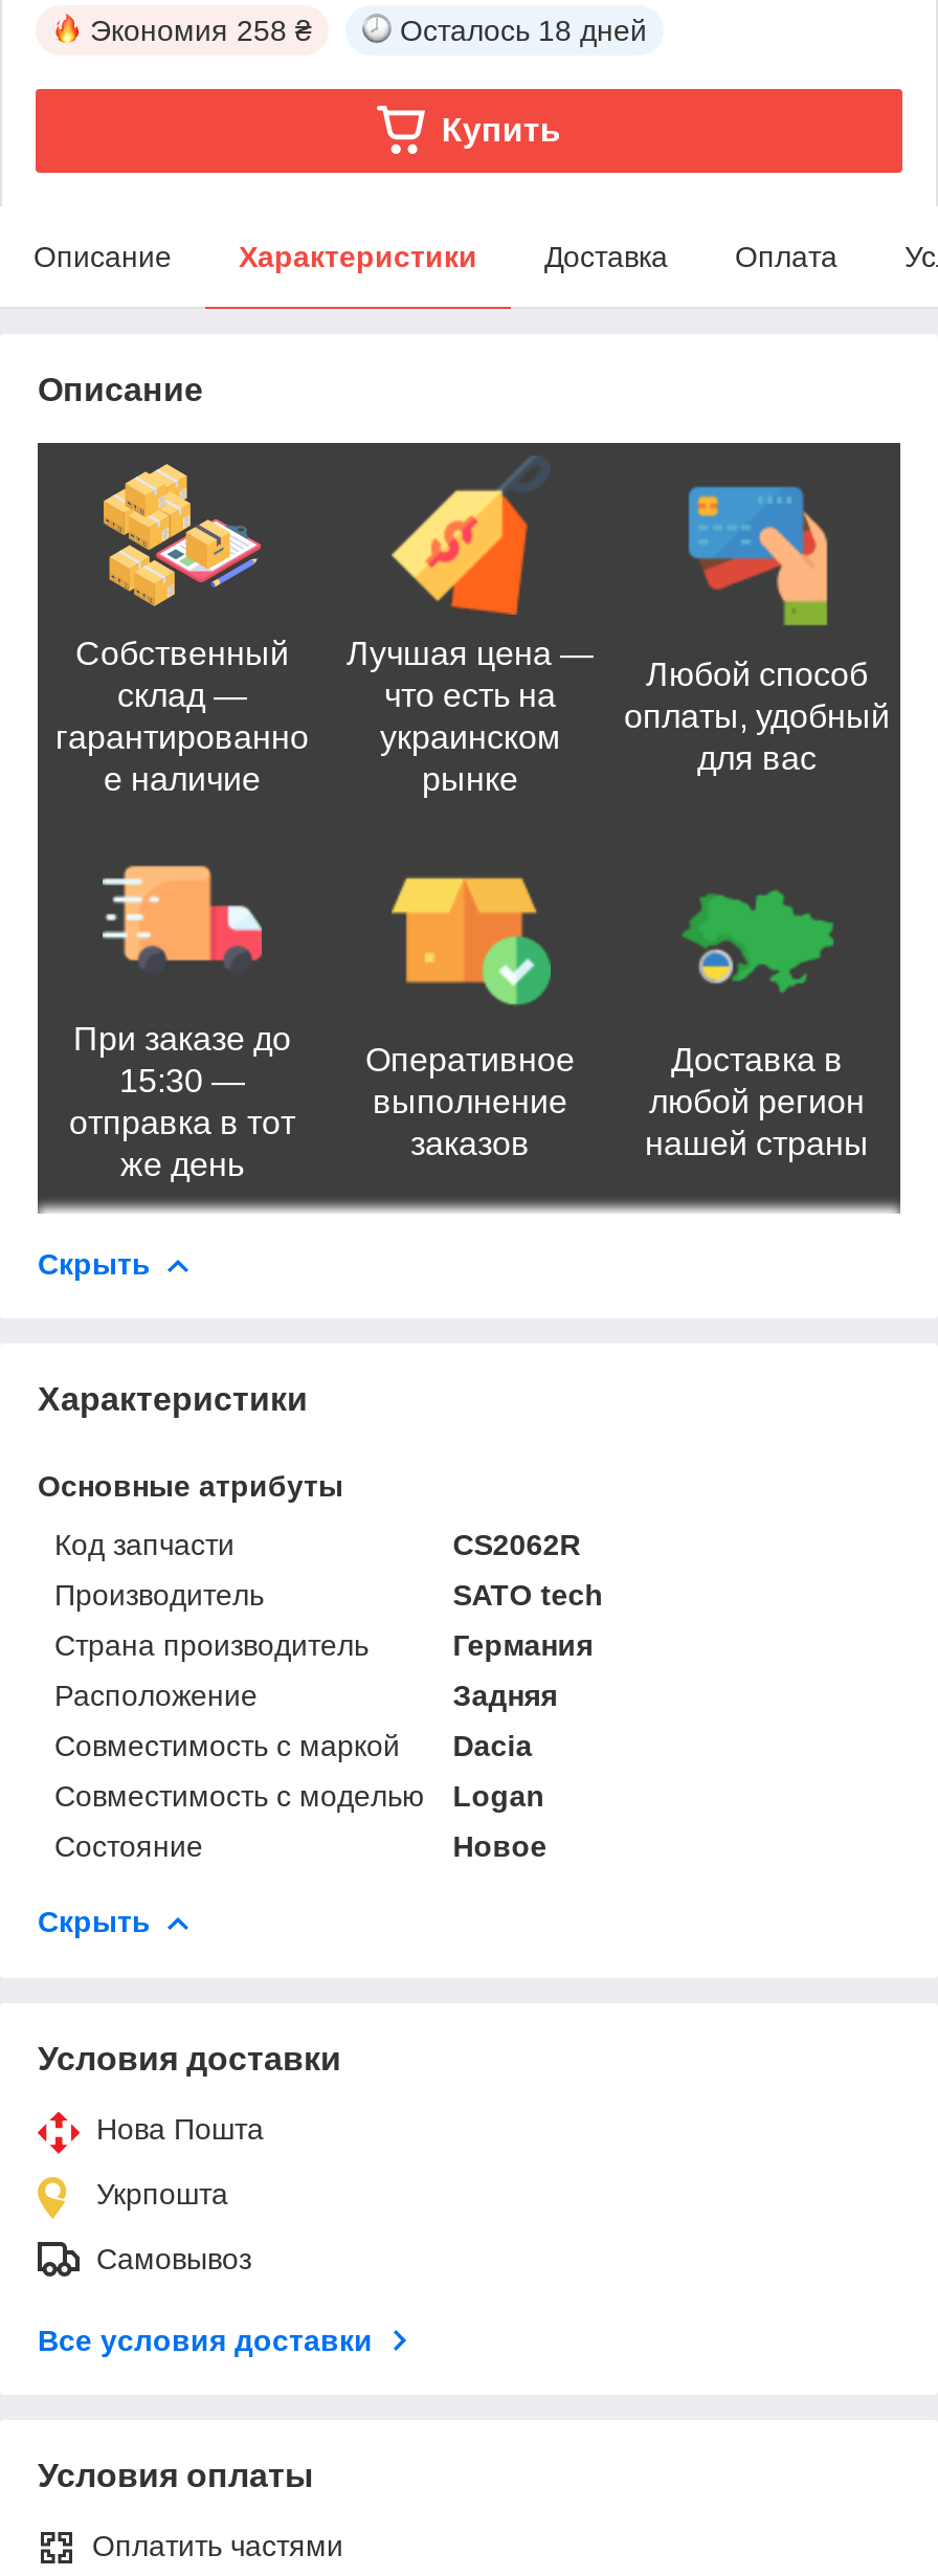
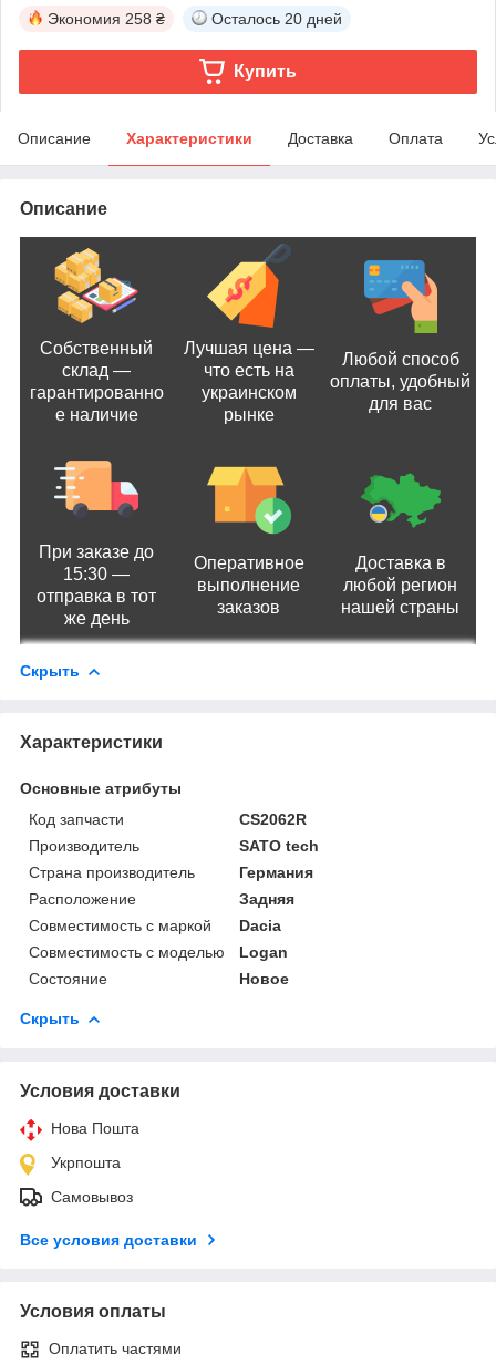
[400,13,647,47] Осталось 18 дней -> [211,10,342,27] Осталось 20 дней

